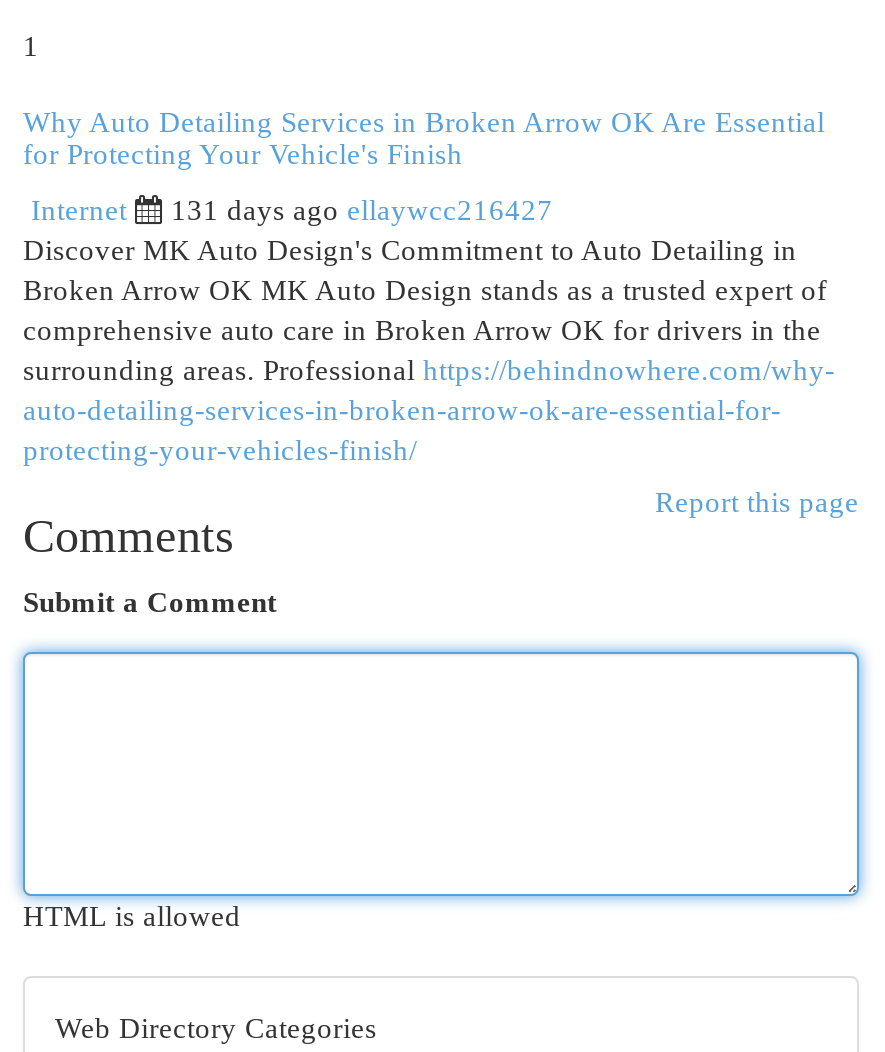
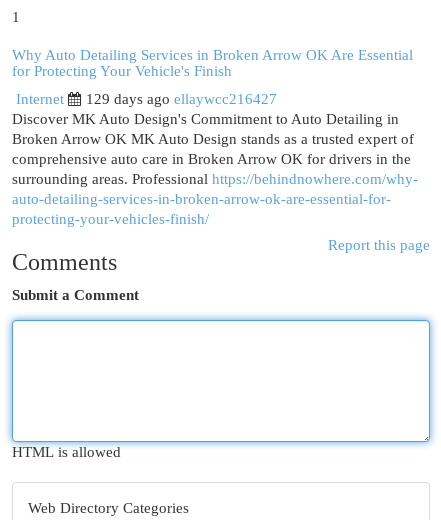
[171,194,553,226] 131 days ago ellaywcc216427 -> [86,91,277,107] 129 days ago ellaywcc216427

